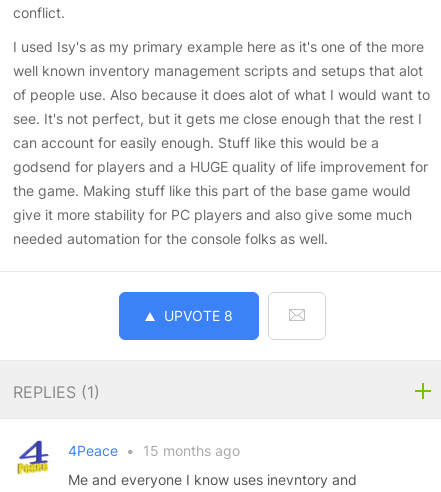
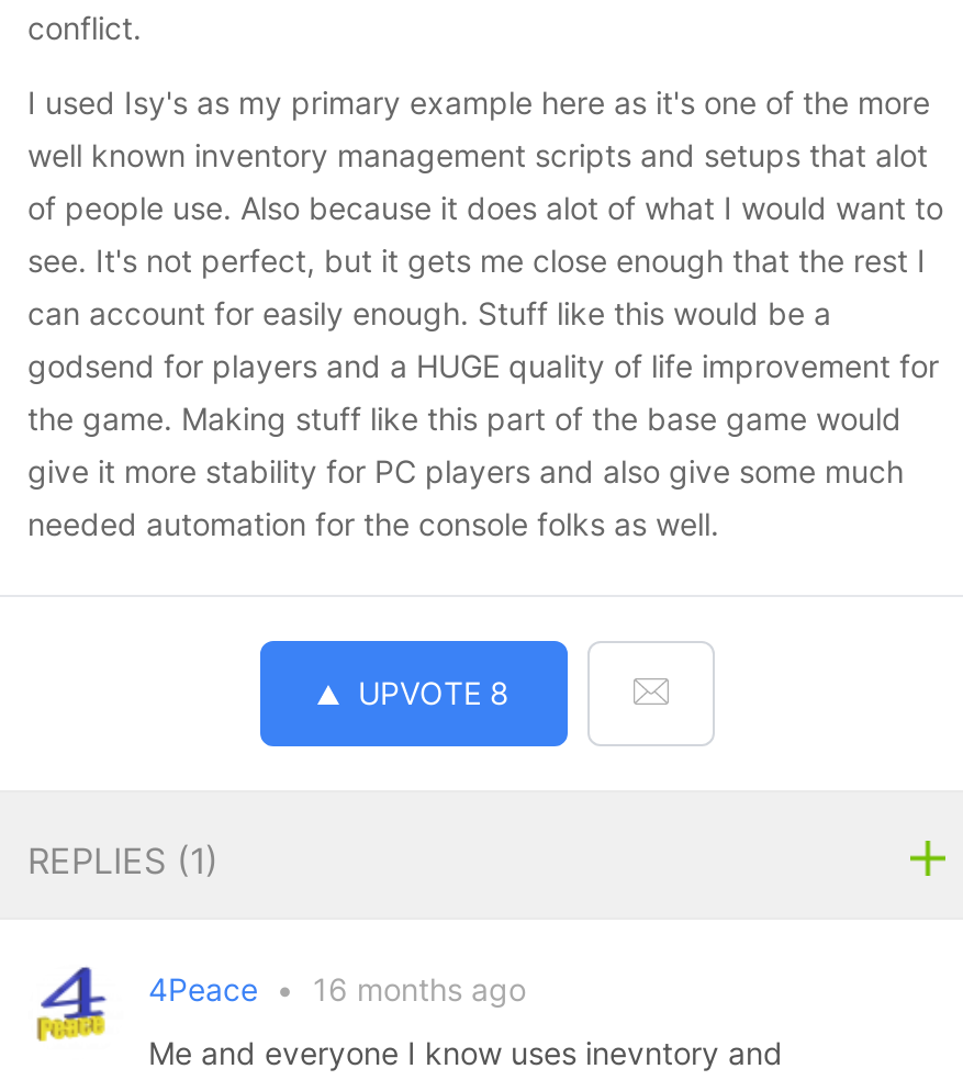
[68,442,240,459] 4Peace • 15 months ago -> [148,970,526,1008] 4Peace • 16 months ago

